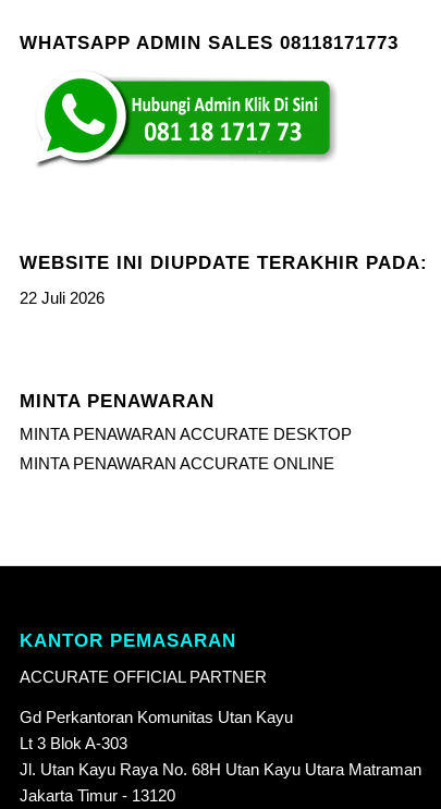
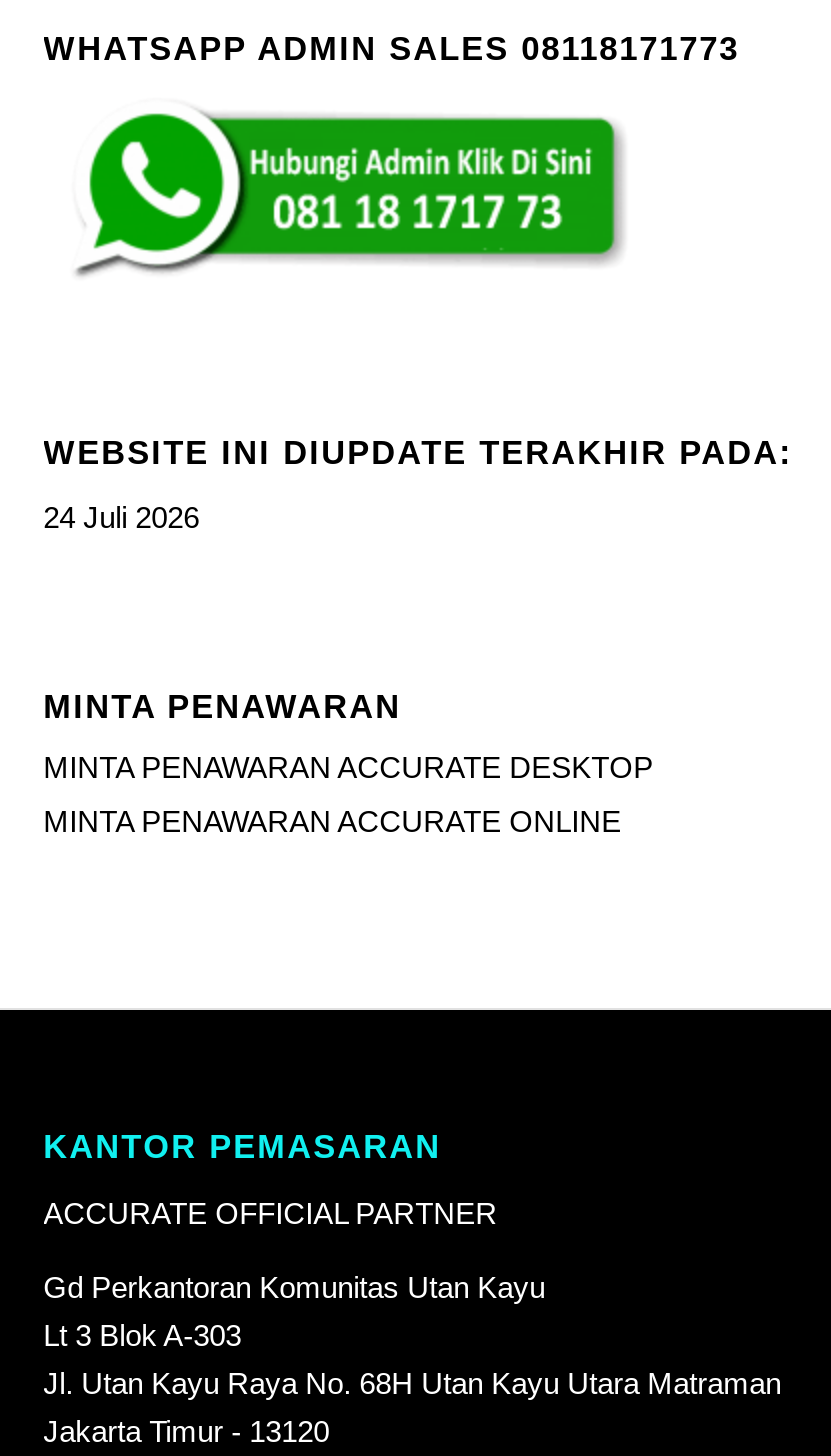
[19,289,104,307] 22 Juli 2026 -> [43,500,199,534] 24 Juli 2026

